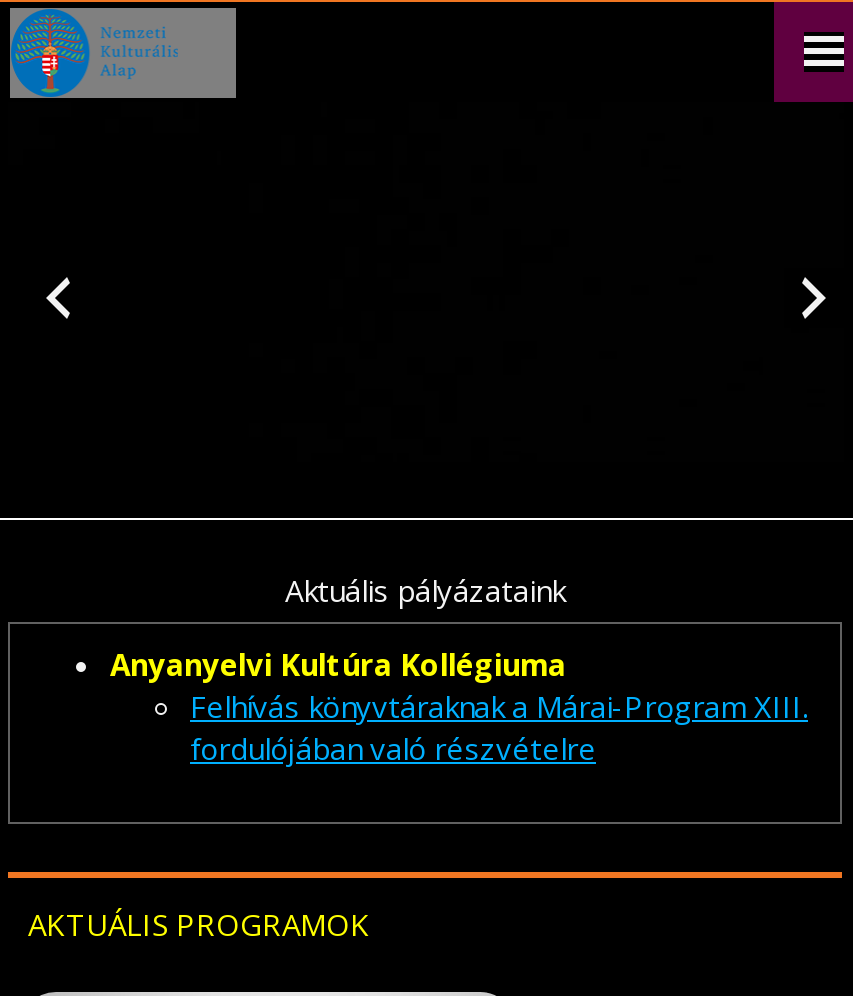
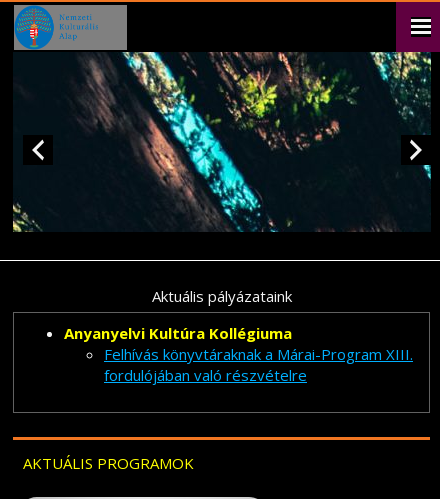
none -> [12,51,432,233] [image]

